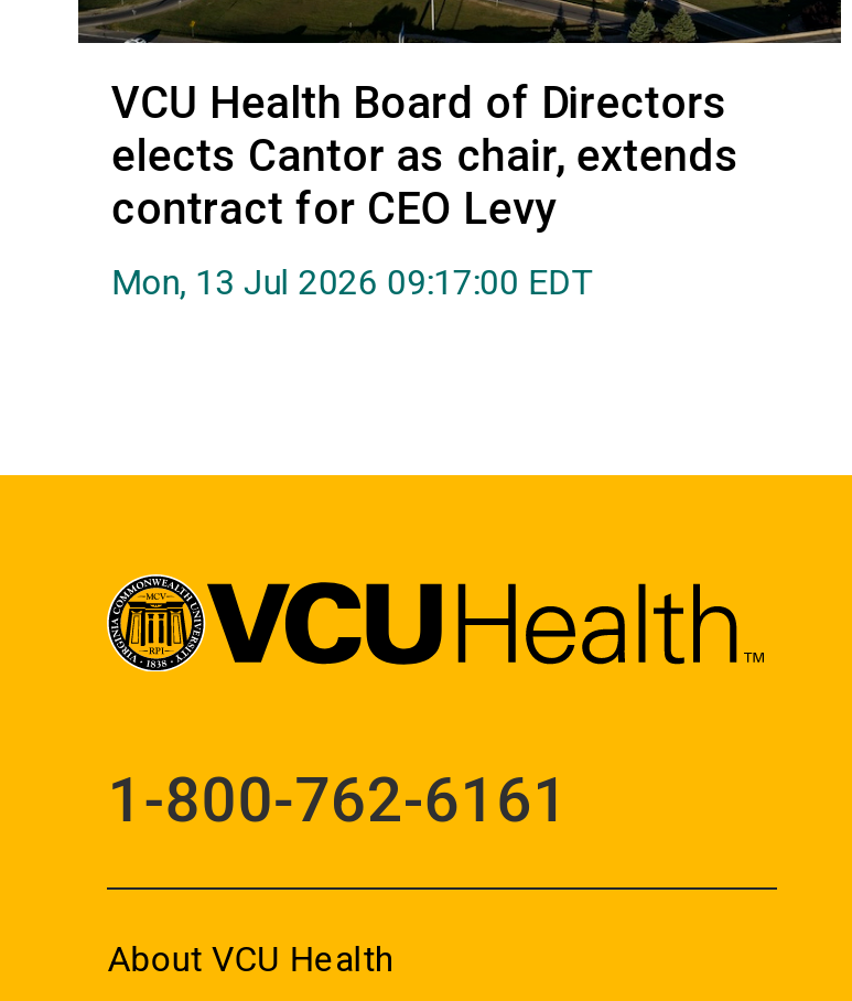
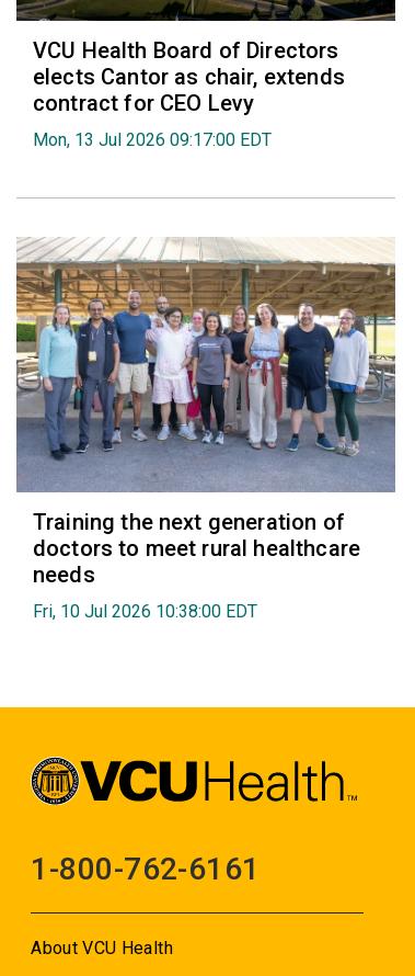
none -> [15,236,396,621] [image] | Training the next generation of | doctors to meet rural healthcare | needs | Fri, 10 Jul 2026 10:38:00 EDT

